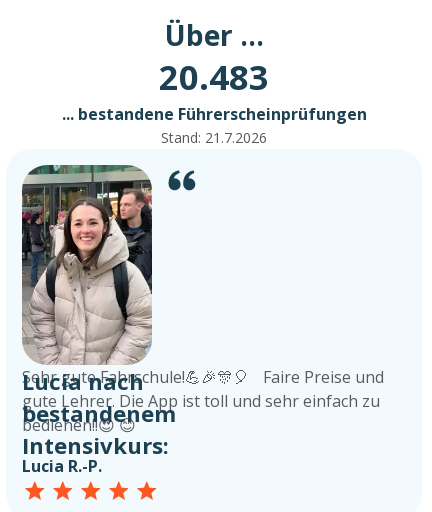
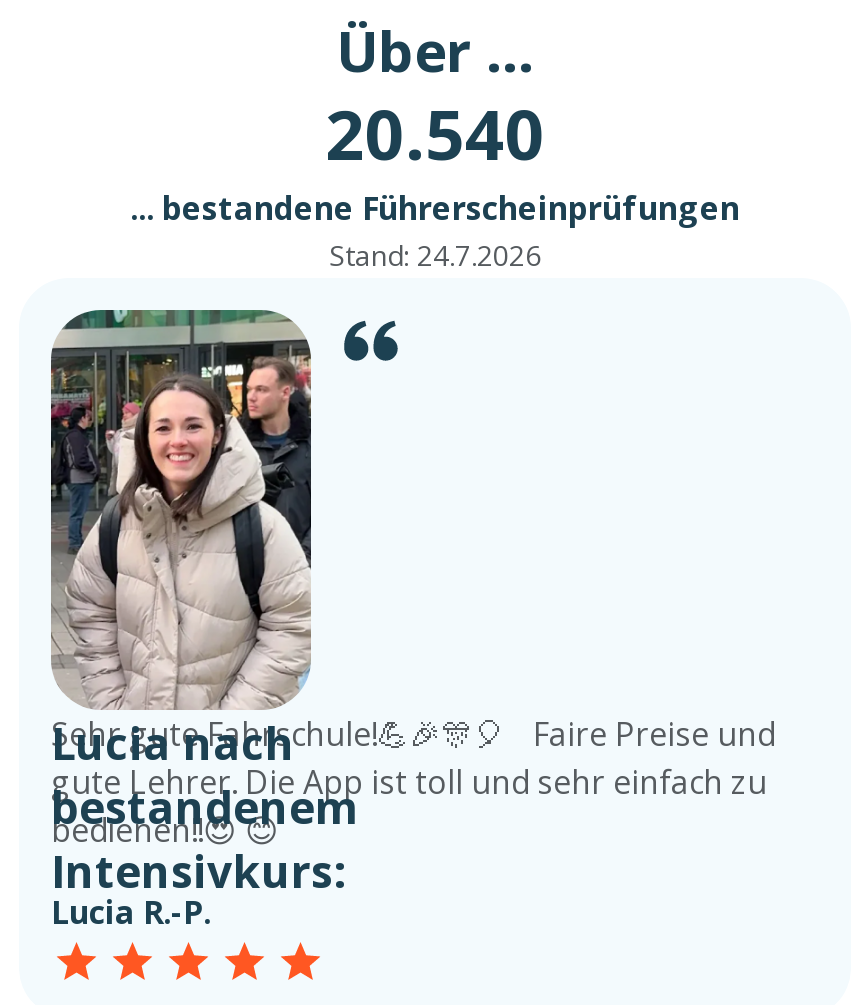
[159,53,269,100] 20.483 -> [325,87,545,181] 20.540
[161,128,267,147] Stand: 21.7.2026 -> [329,237,541,275] Stand: 24.7.2026

